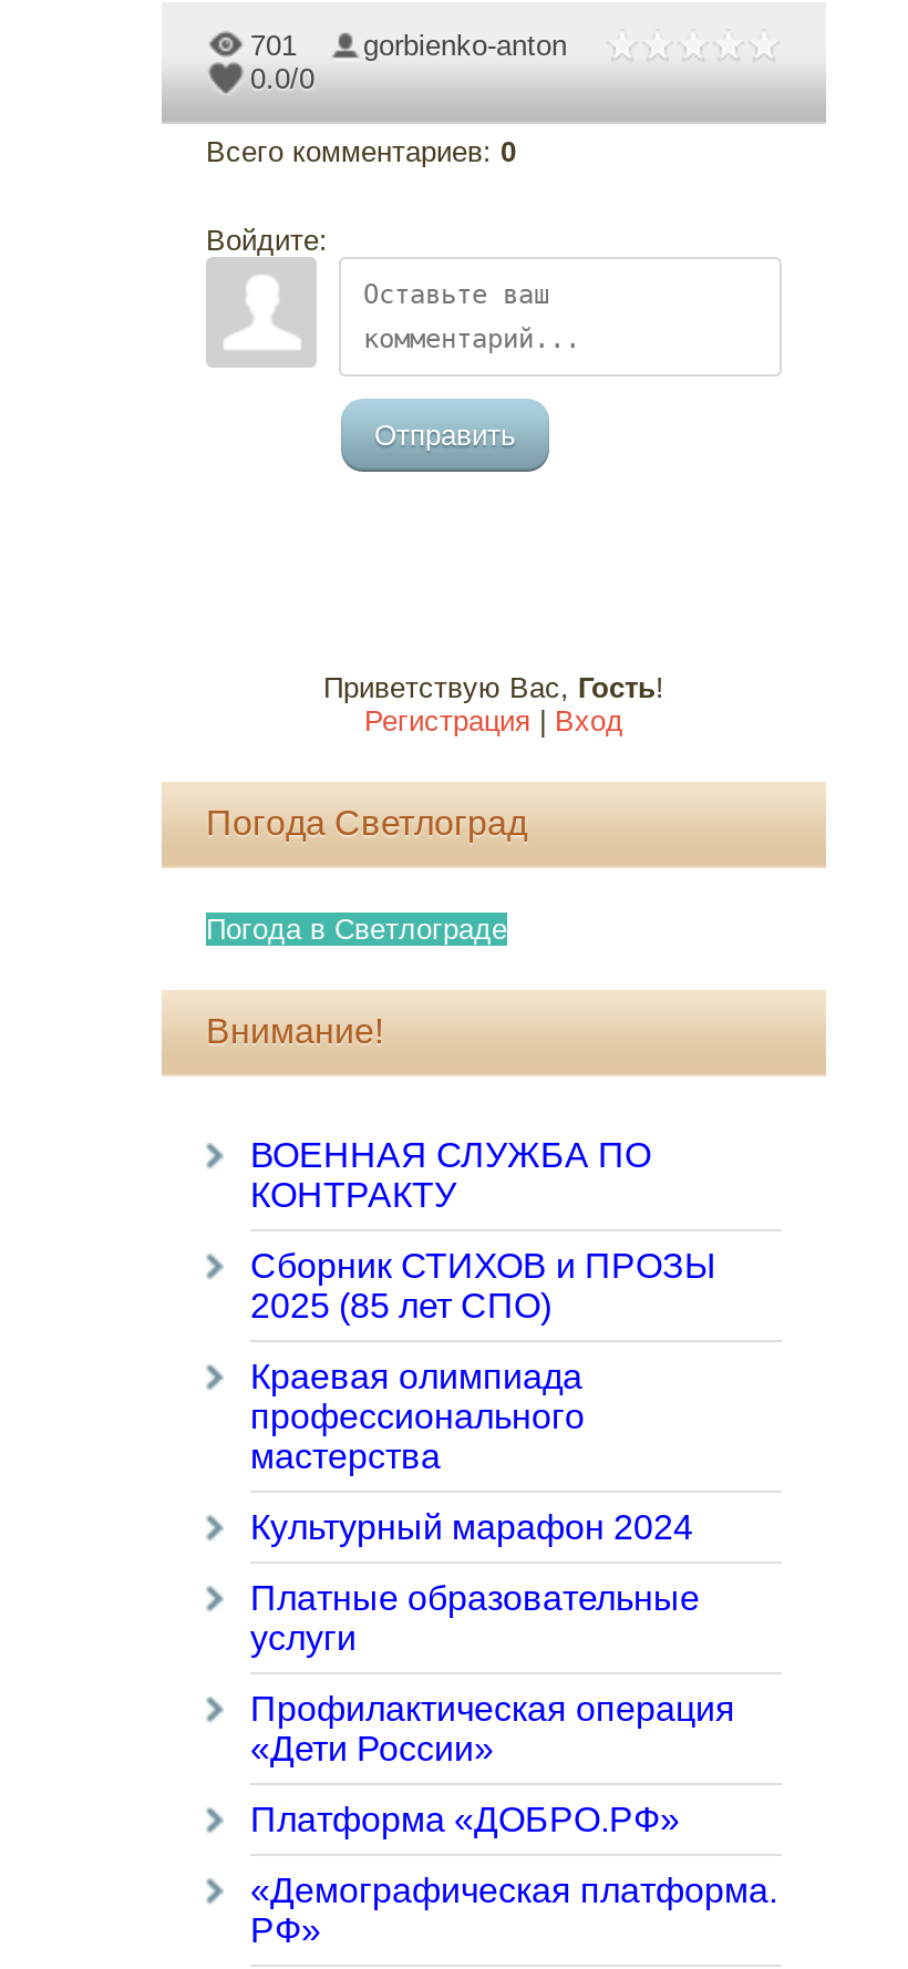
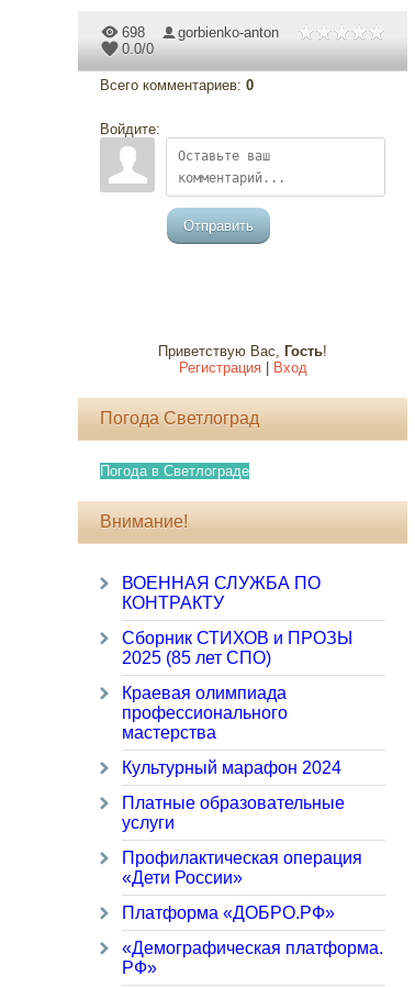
[250,29,567,62] 701 gorbienko-anton -> [122,24,279,41] 698 gorbienko-anton

